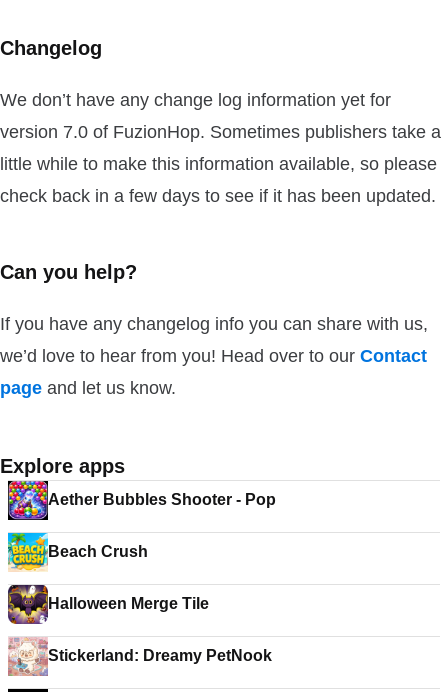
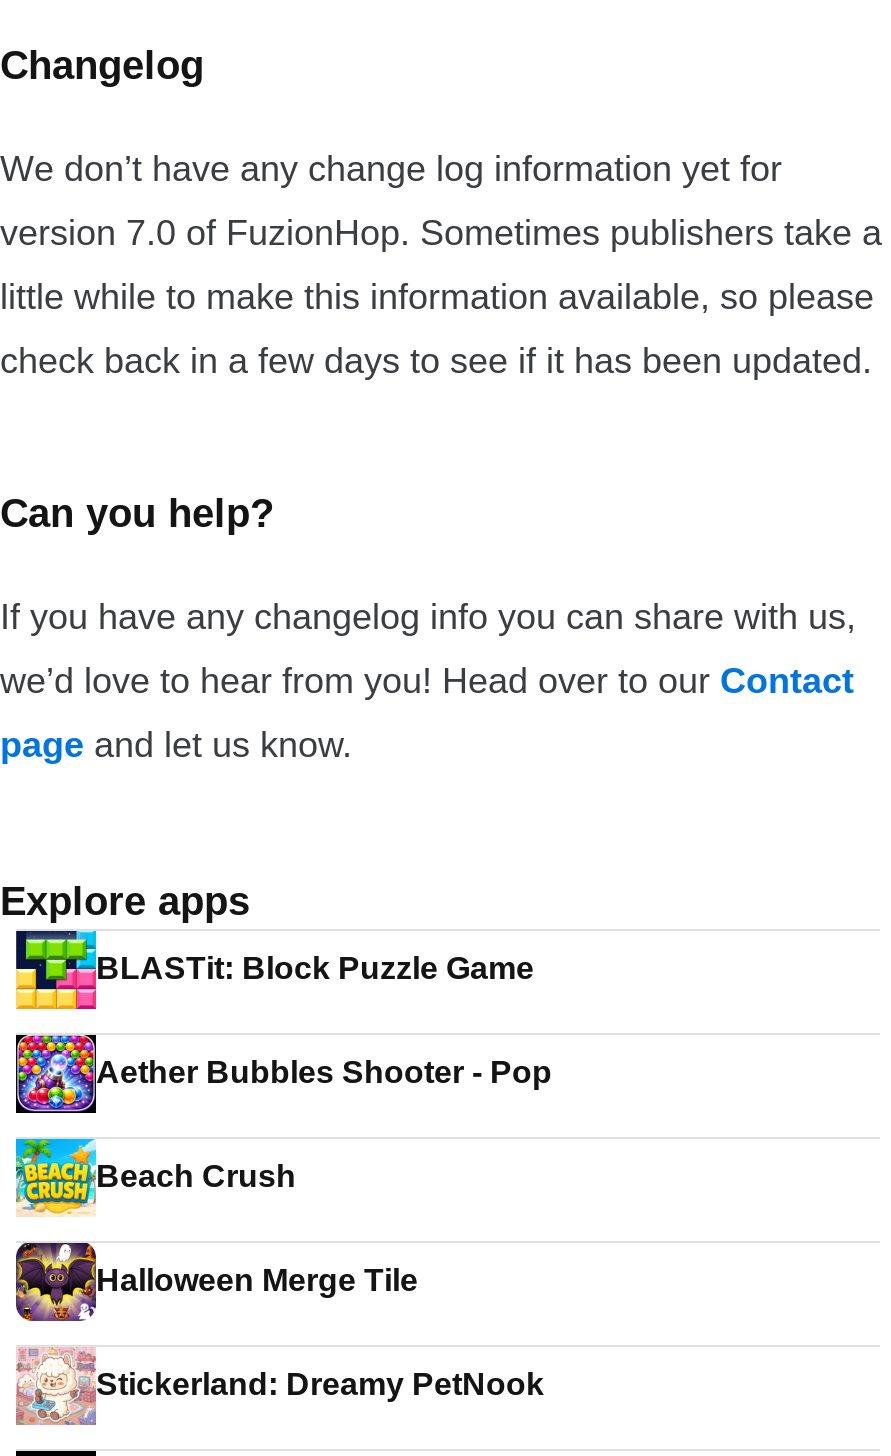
none -> [14,929,534,1011] [image] | BLASTit: Block Puzzle Game

